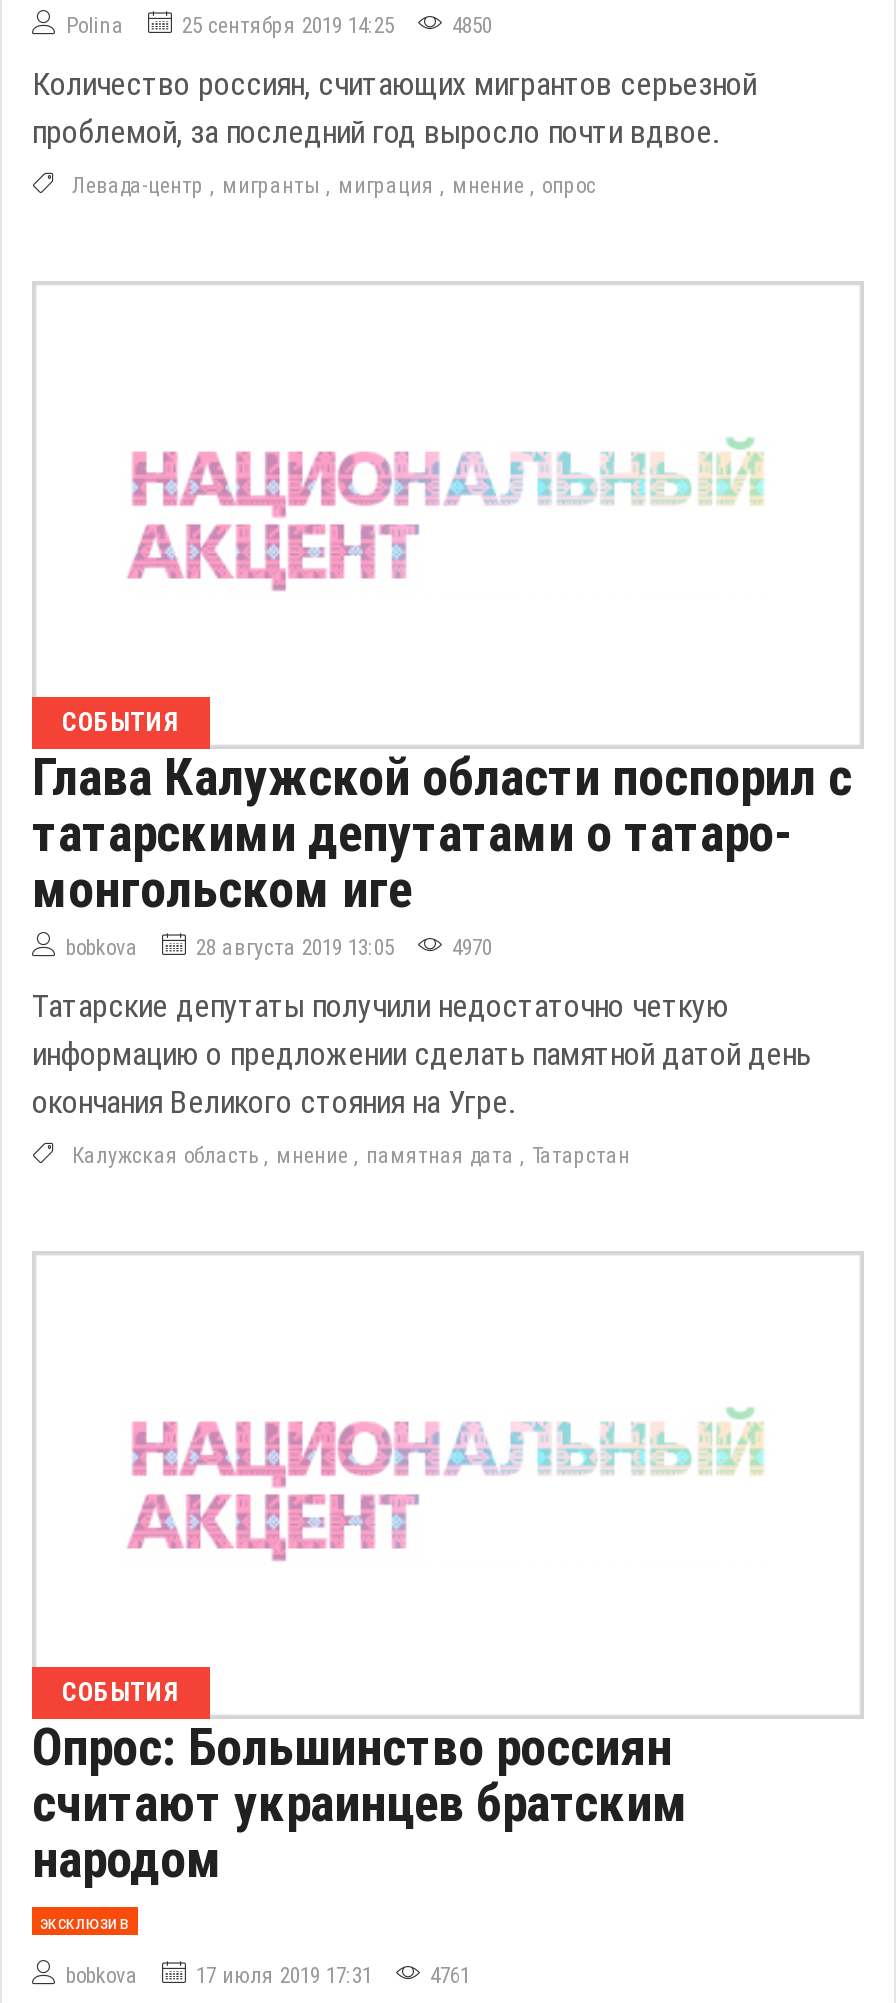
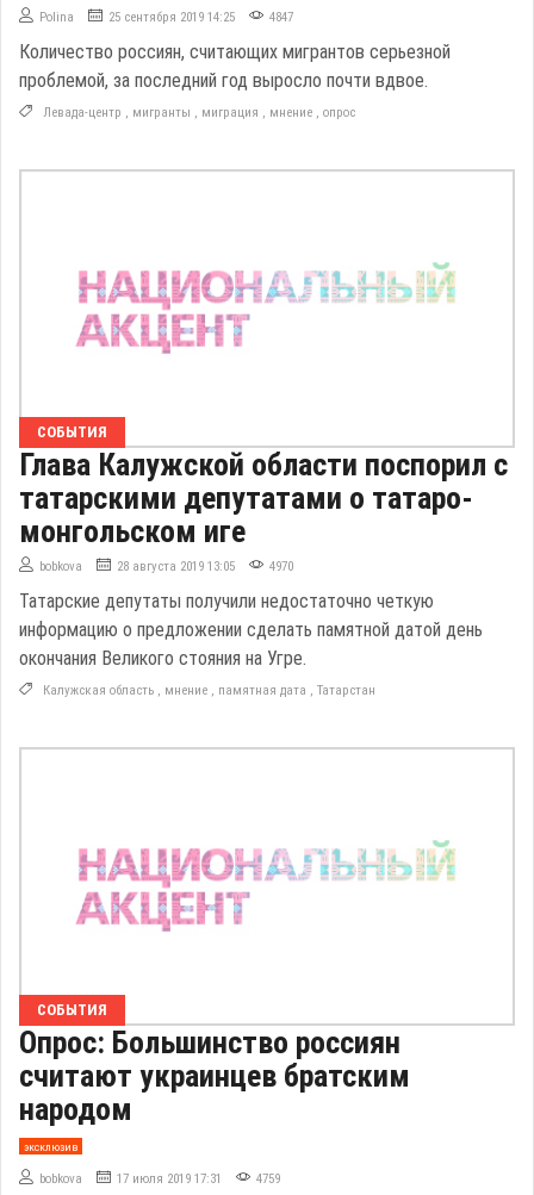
[452,13,492,39] 4850 -> [269,10,293,25] 4847
[430,1963,470,1989] 4761 -> [256,1171,280,1187] 4759

